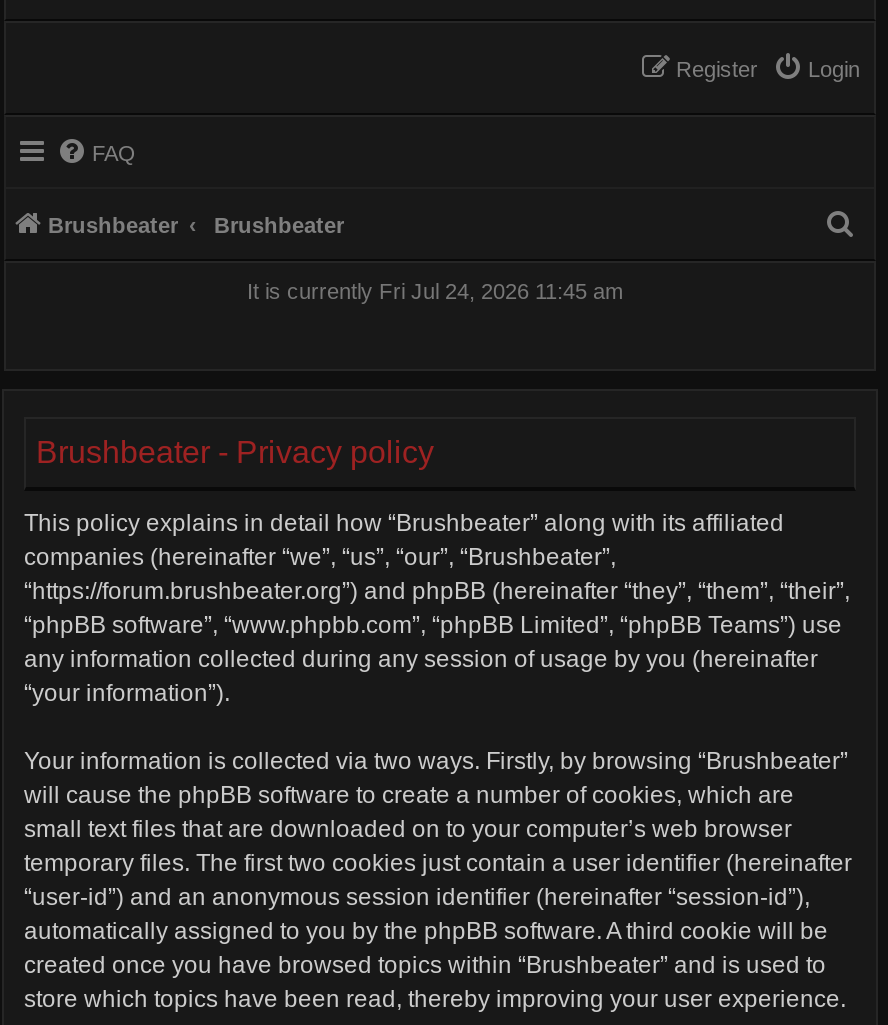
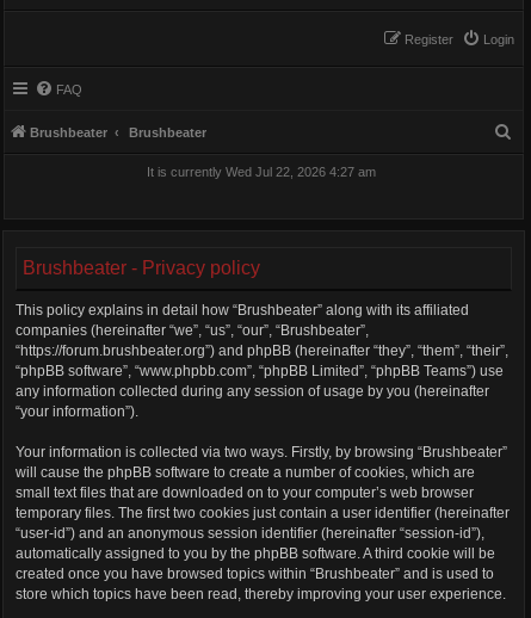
[247,279,623,303] It is currently Fri Jul 24, 2026 11:45 am -> [146,165,375,179] It is currently Wed Jul 22, 2026 4:27 am

